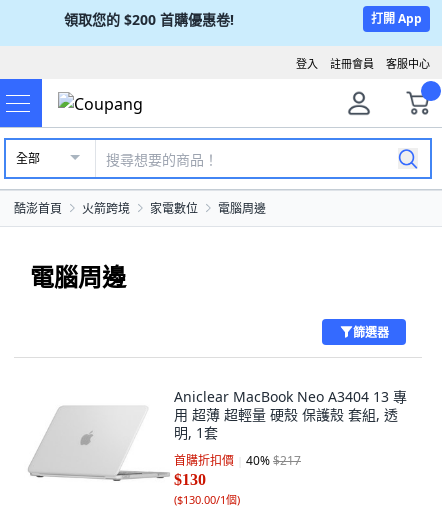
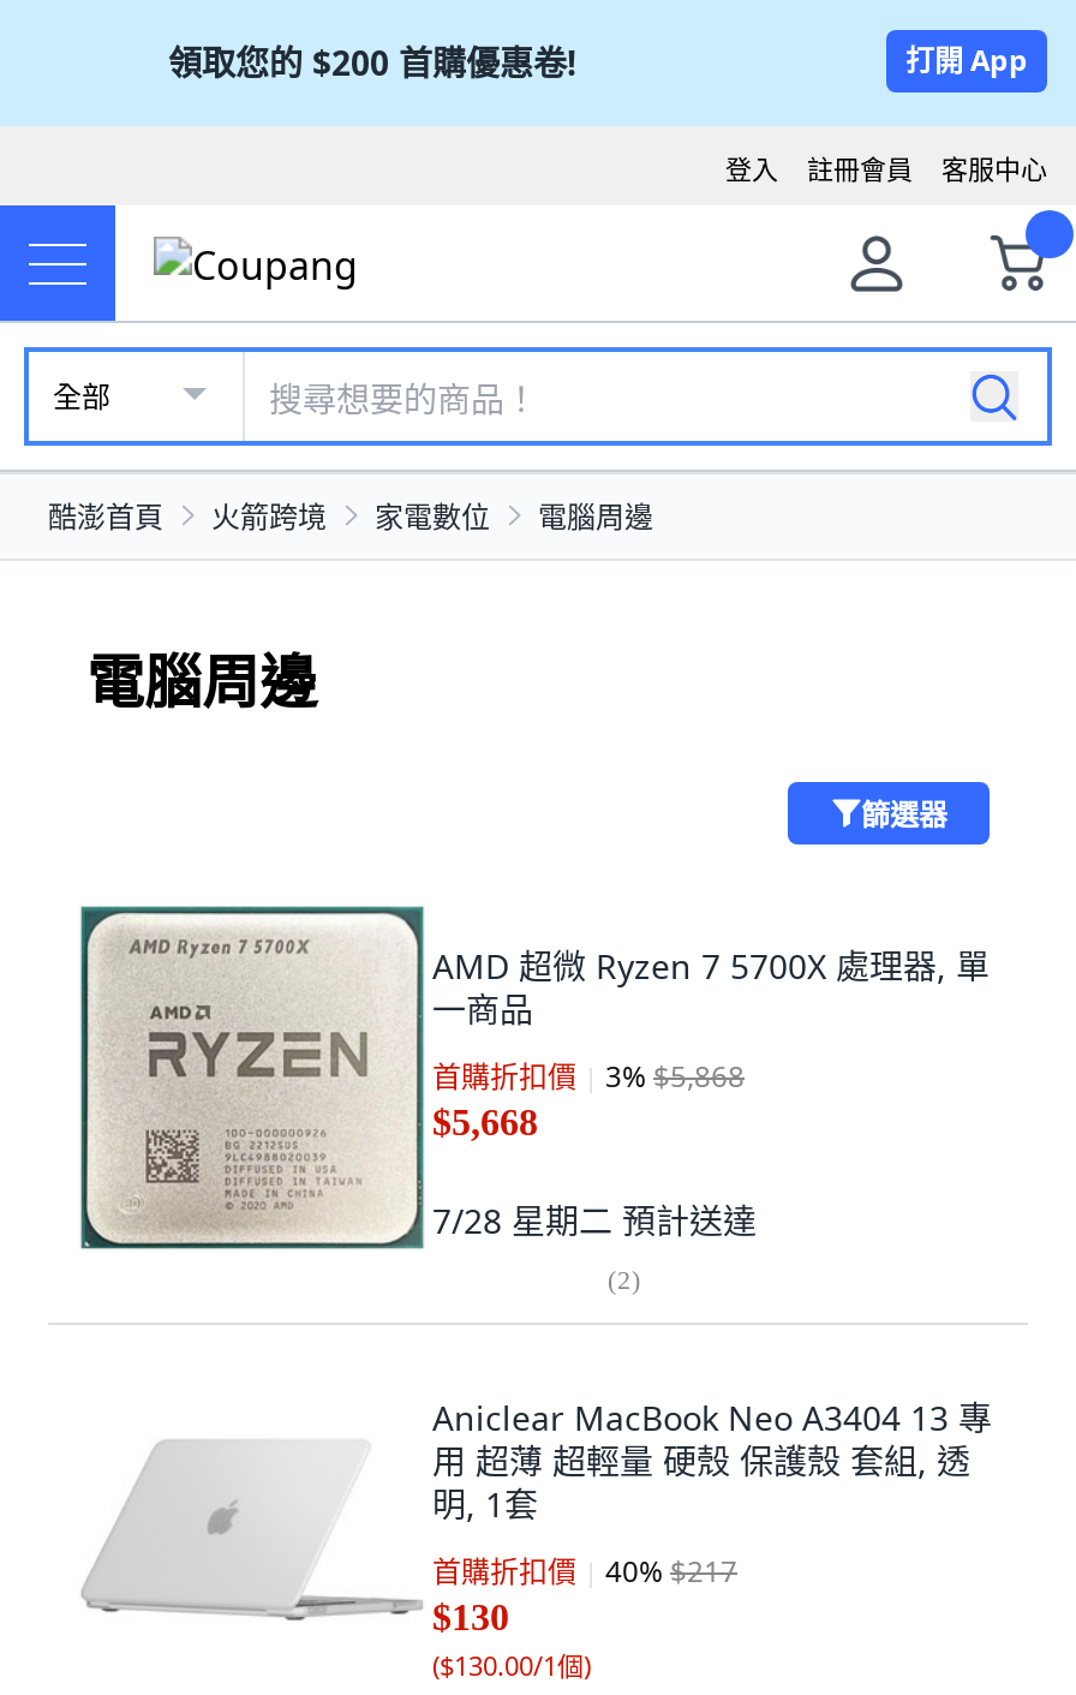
none -> [79,905,990,1293] [image] | AMD 超微 Ryzen 7 5700X 處理器, 單 | 一商品 | 首購折扣價 | 3% $5,868 | $5,668 | 7/28 星期二預計送達 | (2)

